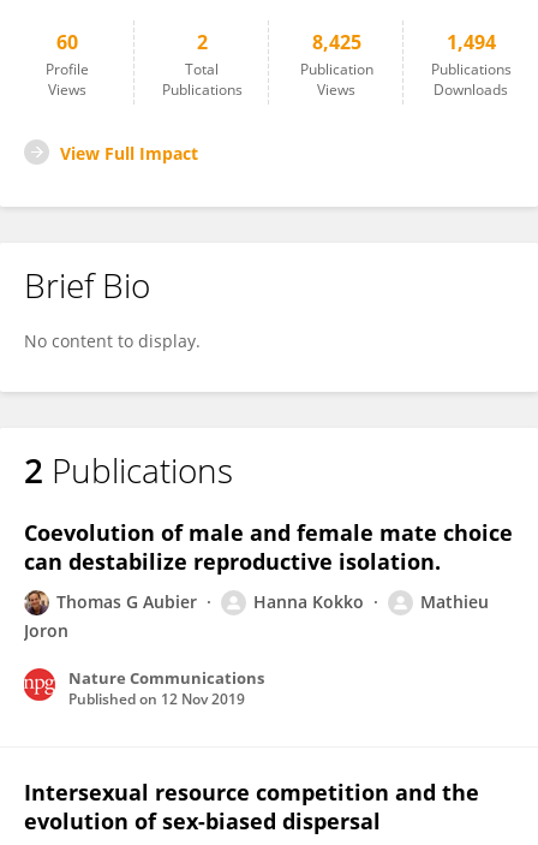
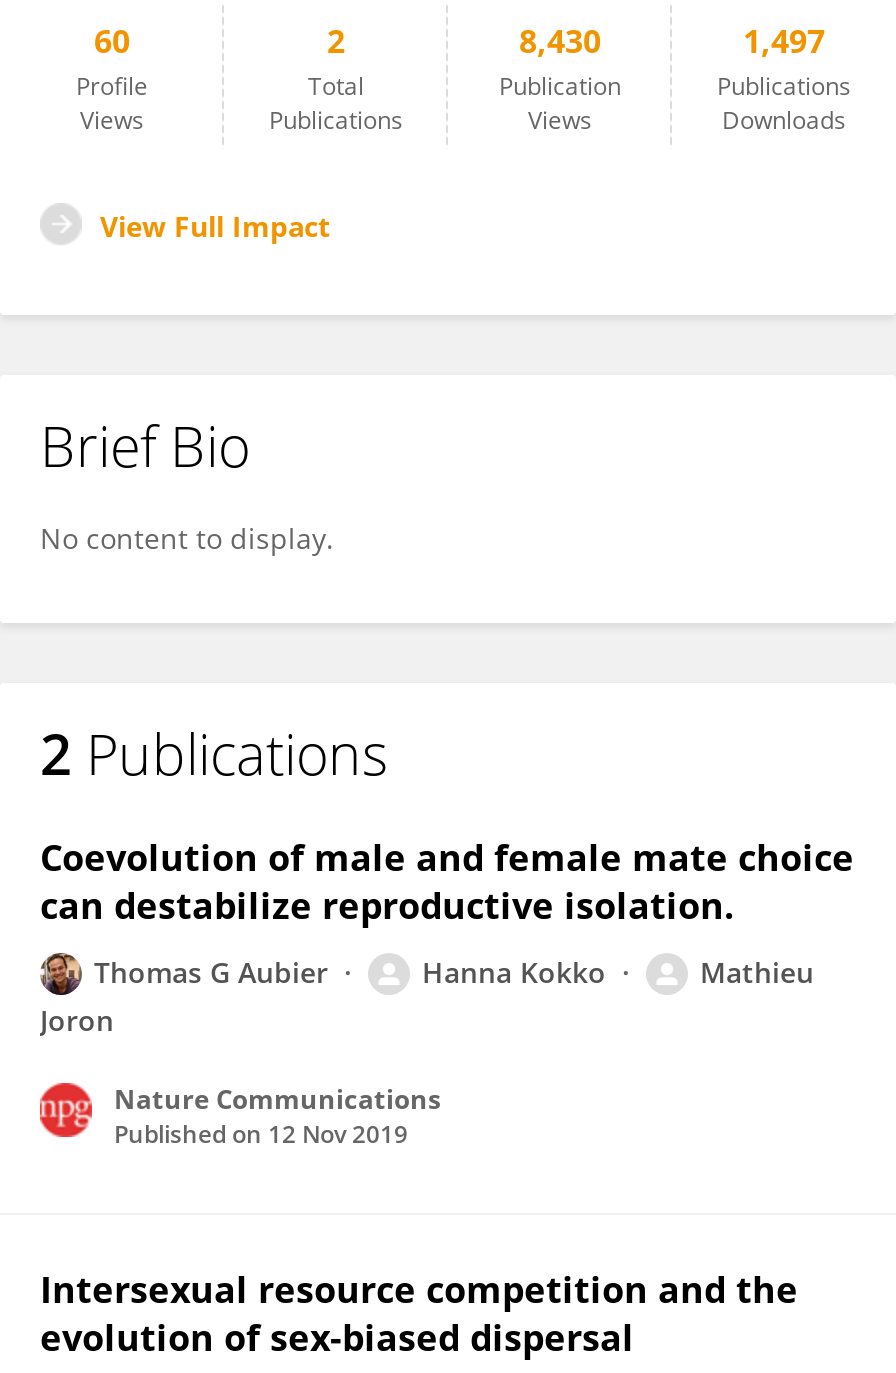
[312,29,361,55] 8,425 -> [519,19,601,63] 8,430
[446,29,495,55] 1,494 -> [743,19,825,63] 1,497

